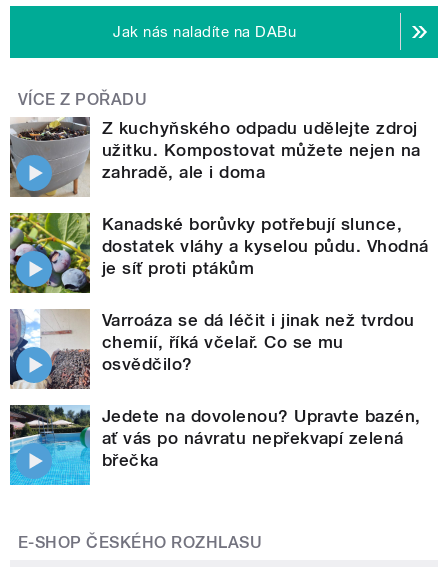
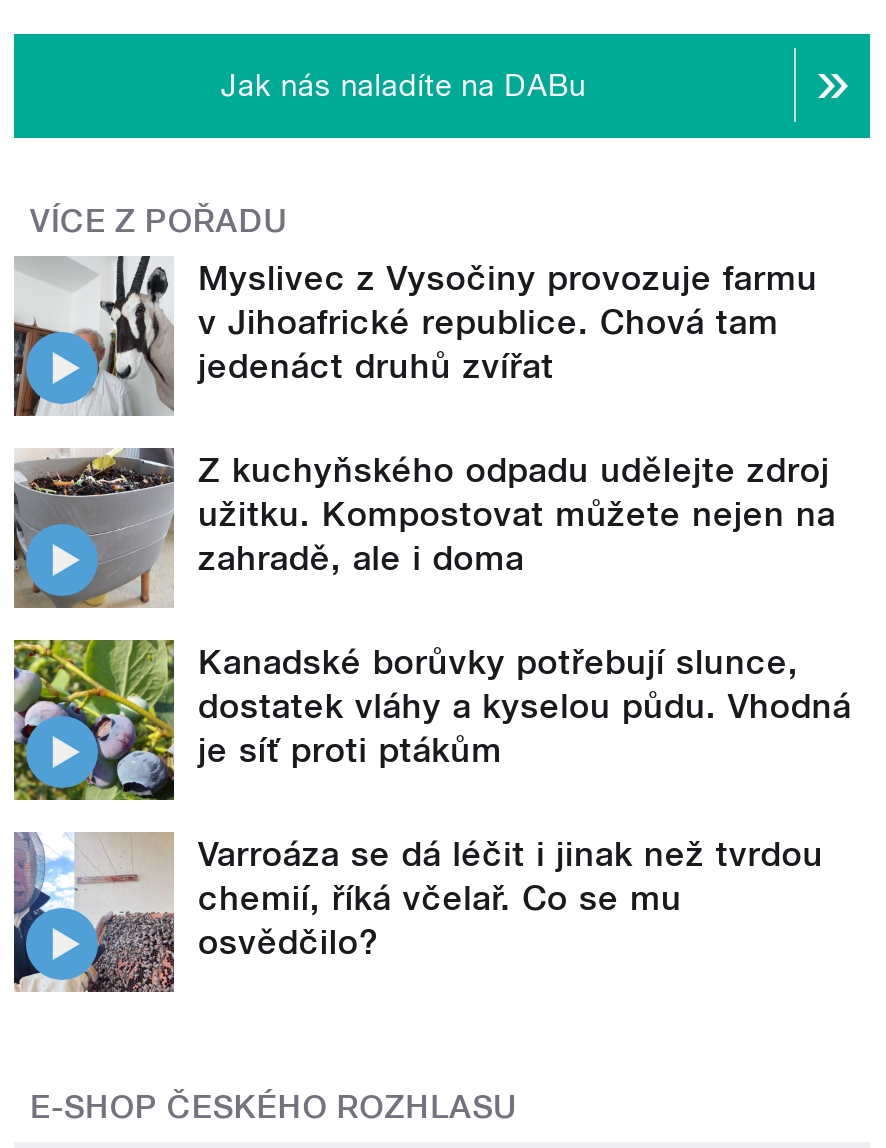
none -> [14,256,818,416] [image] | Myslivec z Vysočiny provozuje farmu | v Jihoafrické republice. Chová tam | jedenáct druhů zvířat
moved [8,115,429,374] -> [10,444,852,961]: [image] | Z kuchyňského odpadu udělejte zdroj | užitku. Kompostovat můžete nejen na | ... | chemií, říká včelař. Co se mu | osvědčilo?
[9,404,421,486] [image] | Jedete na dovolenou? Upravte bazén, | ať vás po návratu nepřekvapí zelená | břečka -> none

